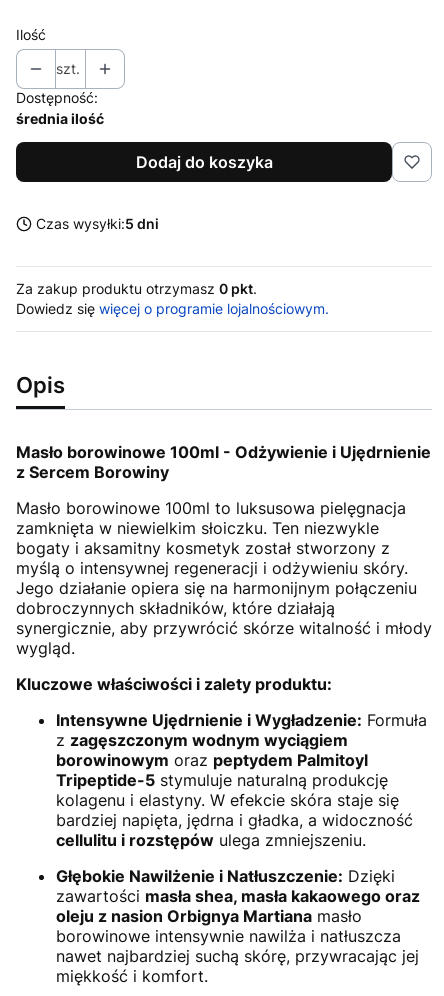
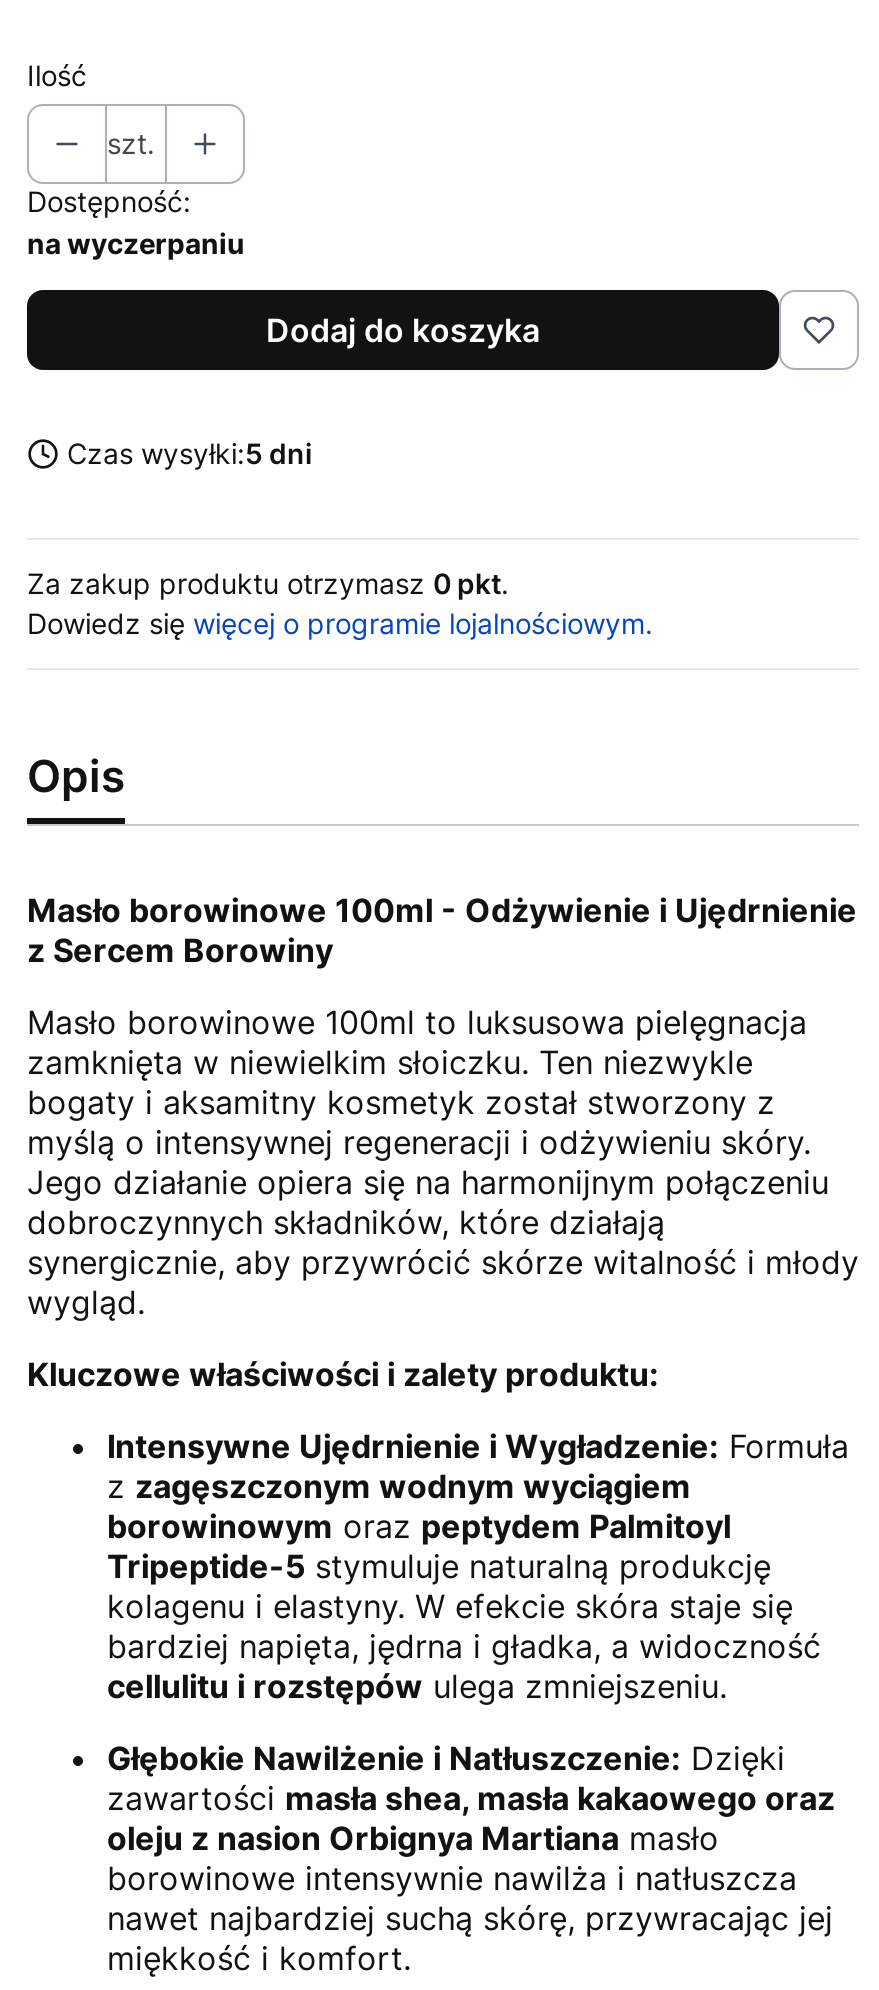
[16,110,104,127] średnia ilość -> [27,226,245,260] na wyczerpaniu

